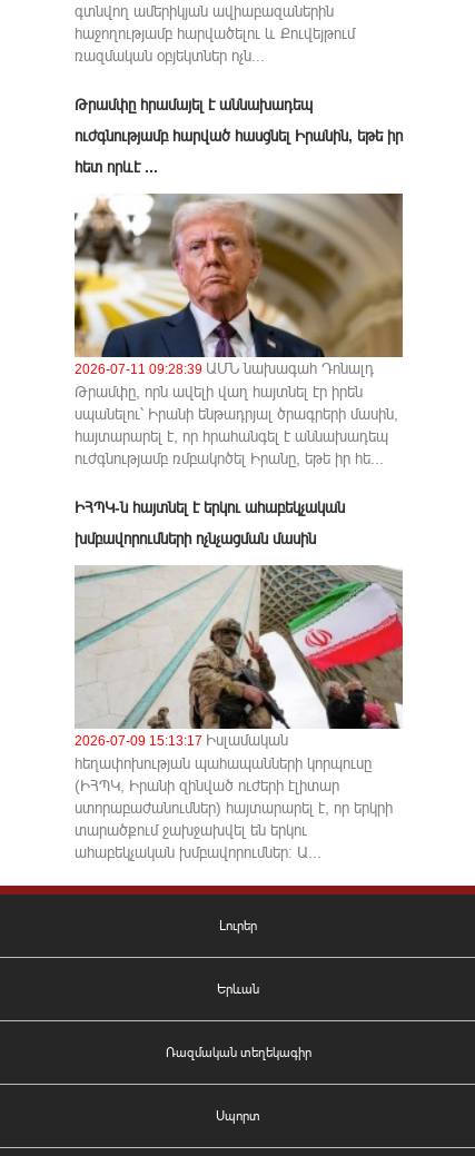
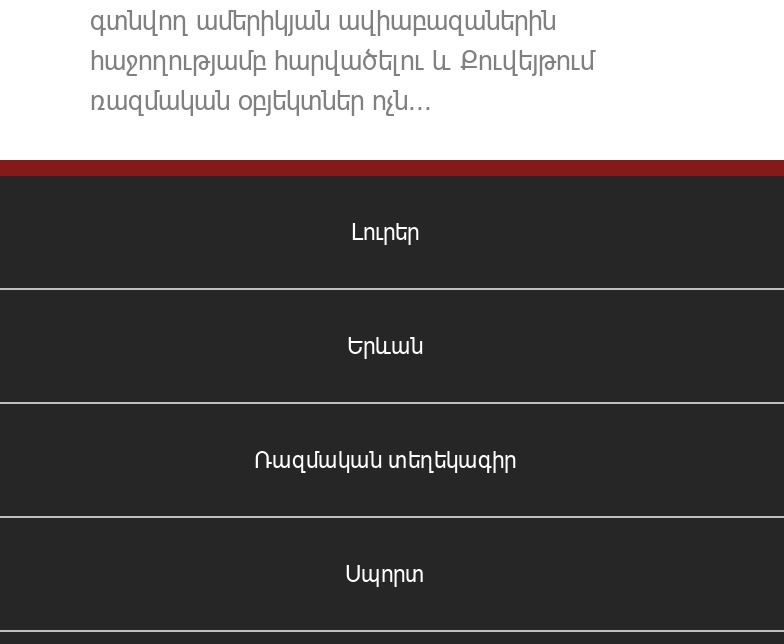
[74,96,402,176] Թրամփը հրամայել է աննախադեպ | ուժգնությամբ հարված հասցնել Իրանին, եթե իր | հետ որևէ ... -> none
[73,192,404,547] [image] | 2026-07-11 09:28:39 ԱՄՆ նախագահ Դոնալդ | Թրամփը, որն ավելի վաղ հայտնել էր իրեն | սպանելու՝ Իրանի ենթադրյալ ծրագրերի մասին, | հայտարարել է, որ հրահանգել է աննախադեպ | ուժգնությամբ ռմբակոծել Իրանը, եթե իր հե... | ԻՀՊԿ-ն հայտնել է երկու ահաբեկչական | խմբավորումների ոչնչացման մասին -> none
[73,564,404,861] [image] | 2026-07-09 15:13:17 Իսլամական | հեղափոխության պահապանների կորպուսը | (ԻՀՊԿ, Իրանի զինված ուժերի էլիտար | ստորաբաժանումներ) հայտարարել է, որ երկրի | տարածքում ջախջախվել են երկու | ահաբեկչական խմբավորումներ։ Ա... -> none

